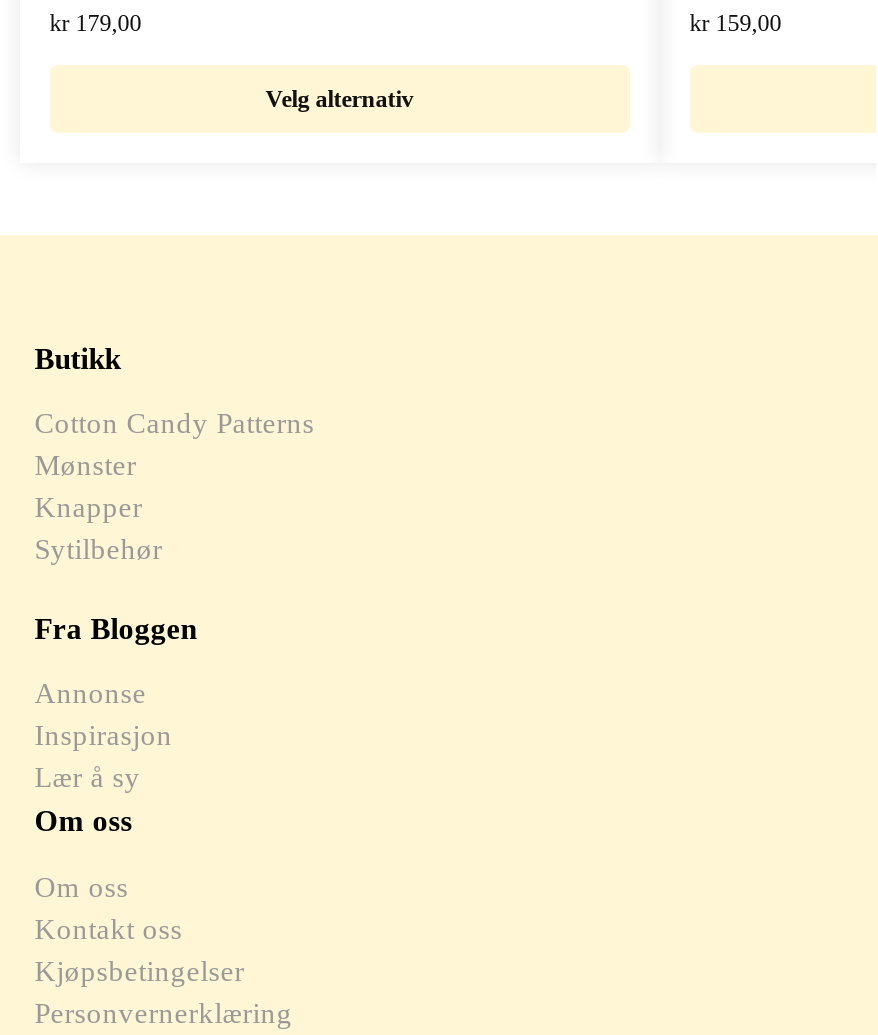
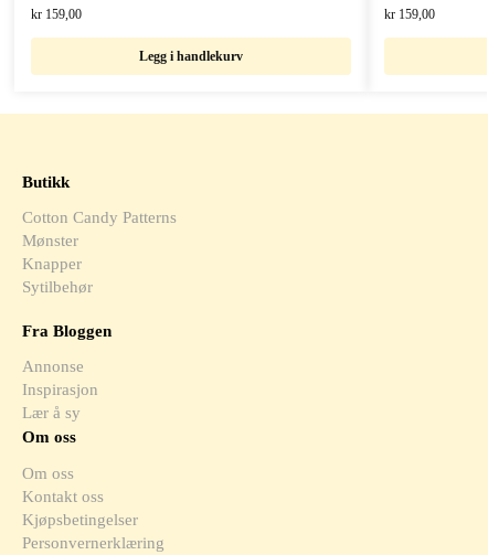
[50,9,142,37] kr 179,00 -> [31,7,81,22] kr 159,00
[266,85,414,113] Velg alternativ -> [139,49,243,64] Legg i handlekurv

